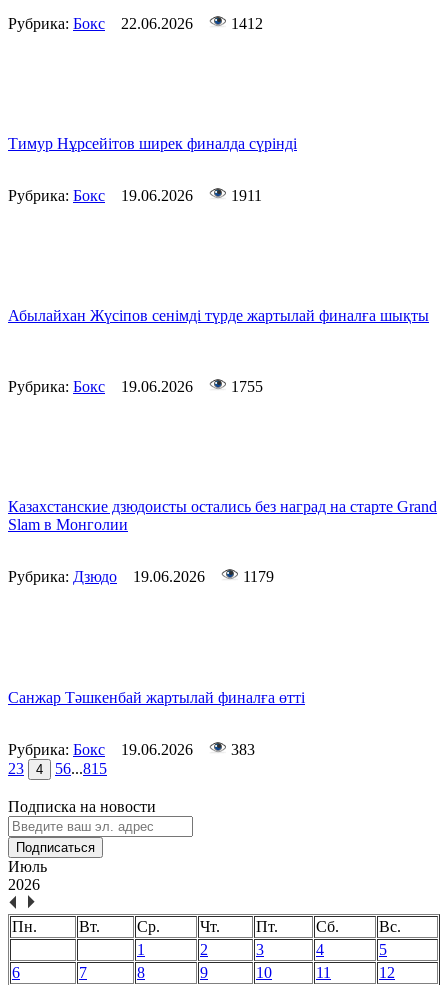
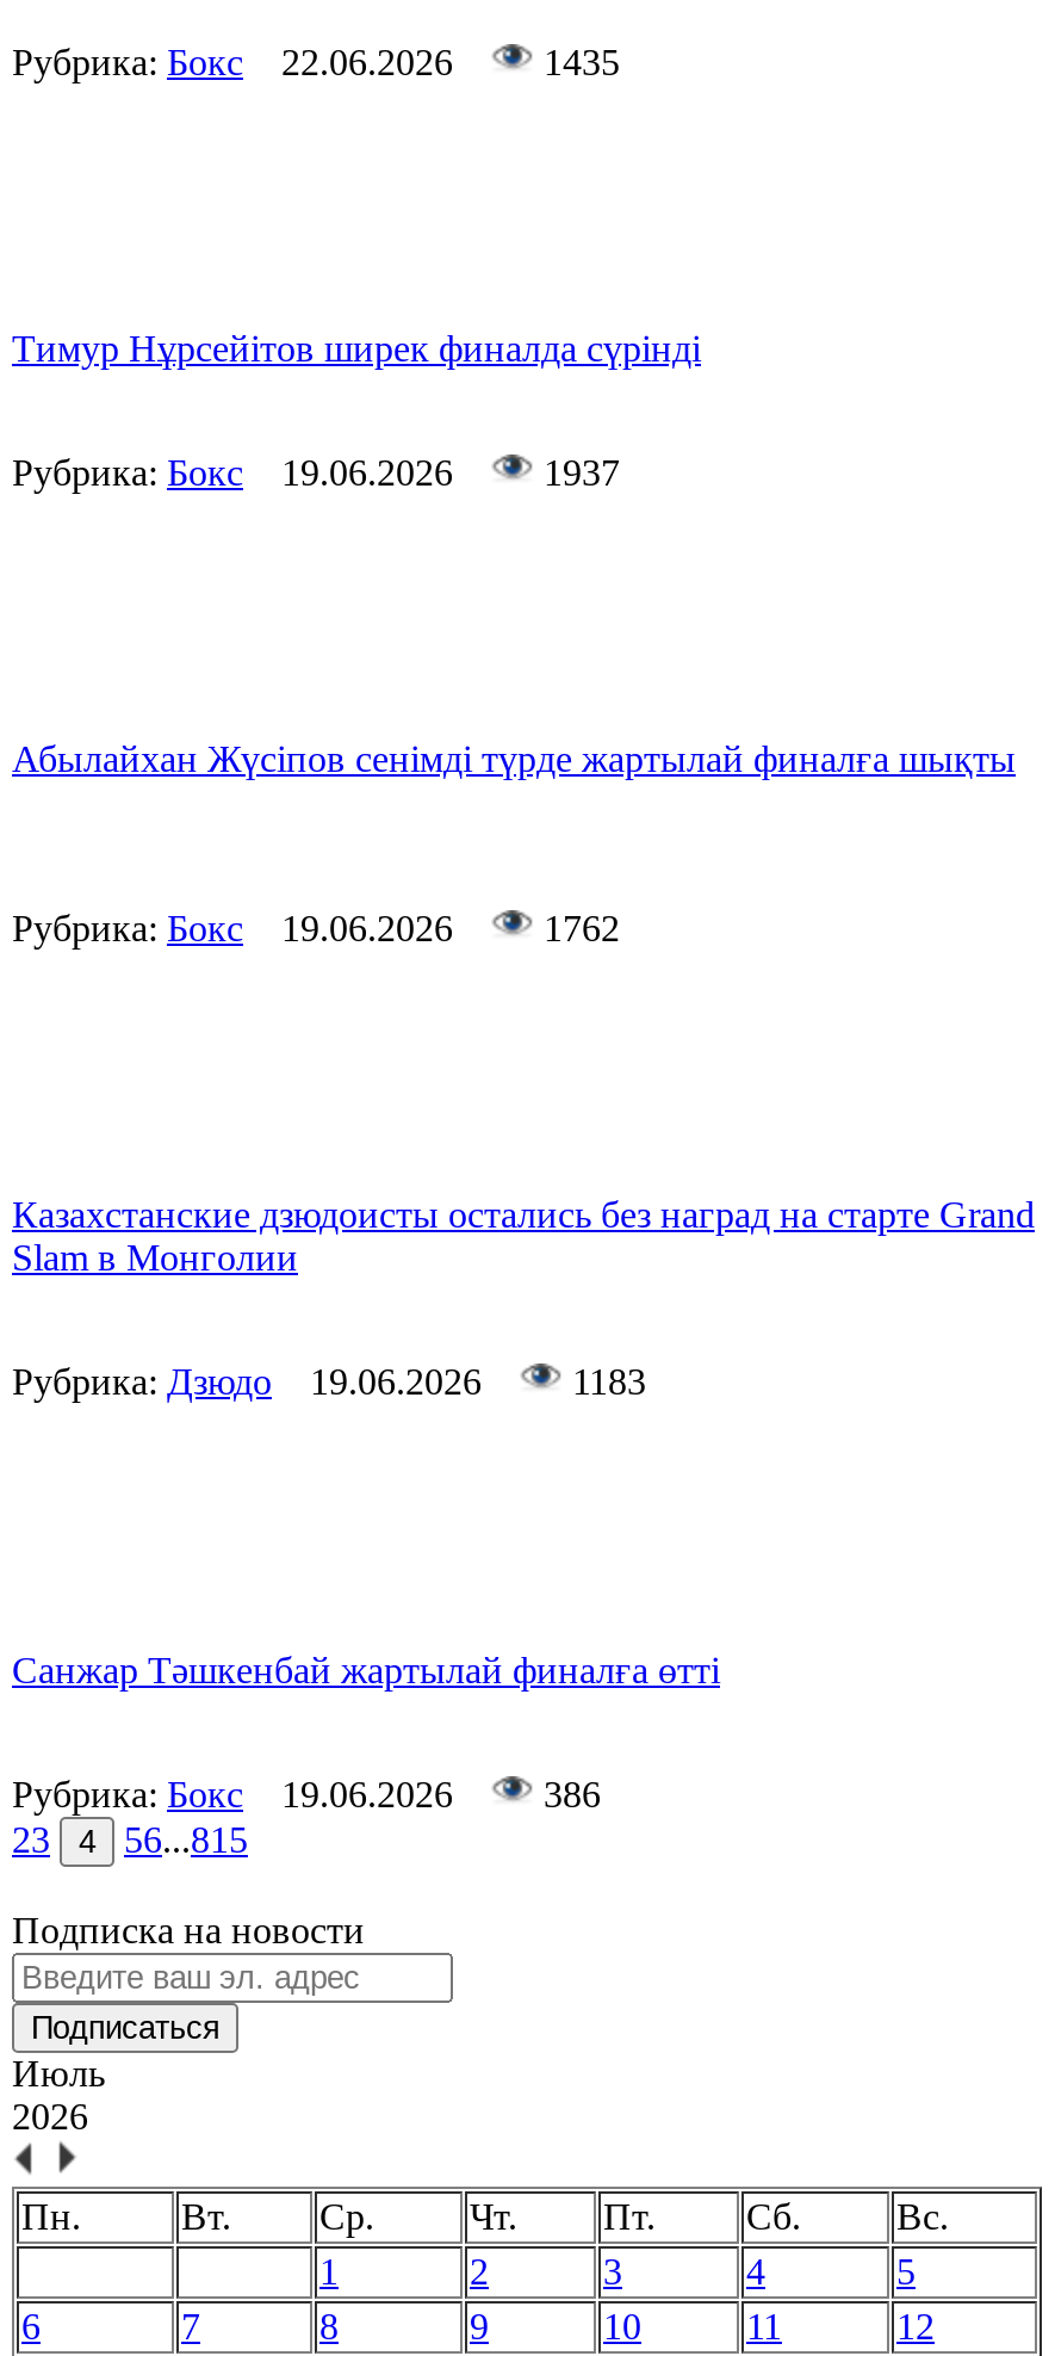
[231,15,263,32] 1412 -> [544,43,620,83] 1435
[231,187,262,204] 1911 -> [544,453,620,494] 1937
[231,378,263,395] 1755 -> [544,909,620,949] 1762
[243,568,274,585] 1179 -> [572,1362,646,1403] 1183
[231,741,255,758] 383 -> [544,1775,601,1815] 386

